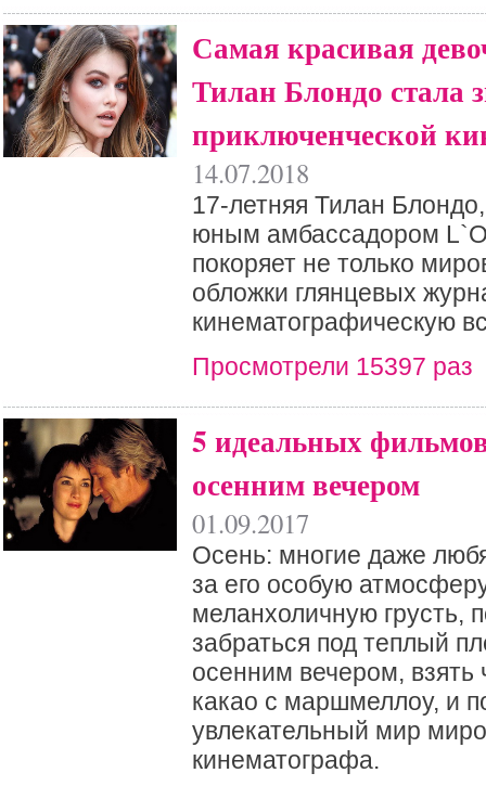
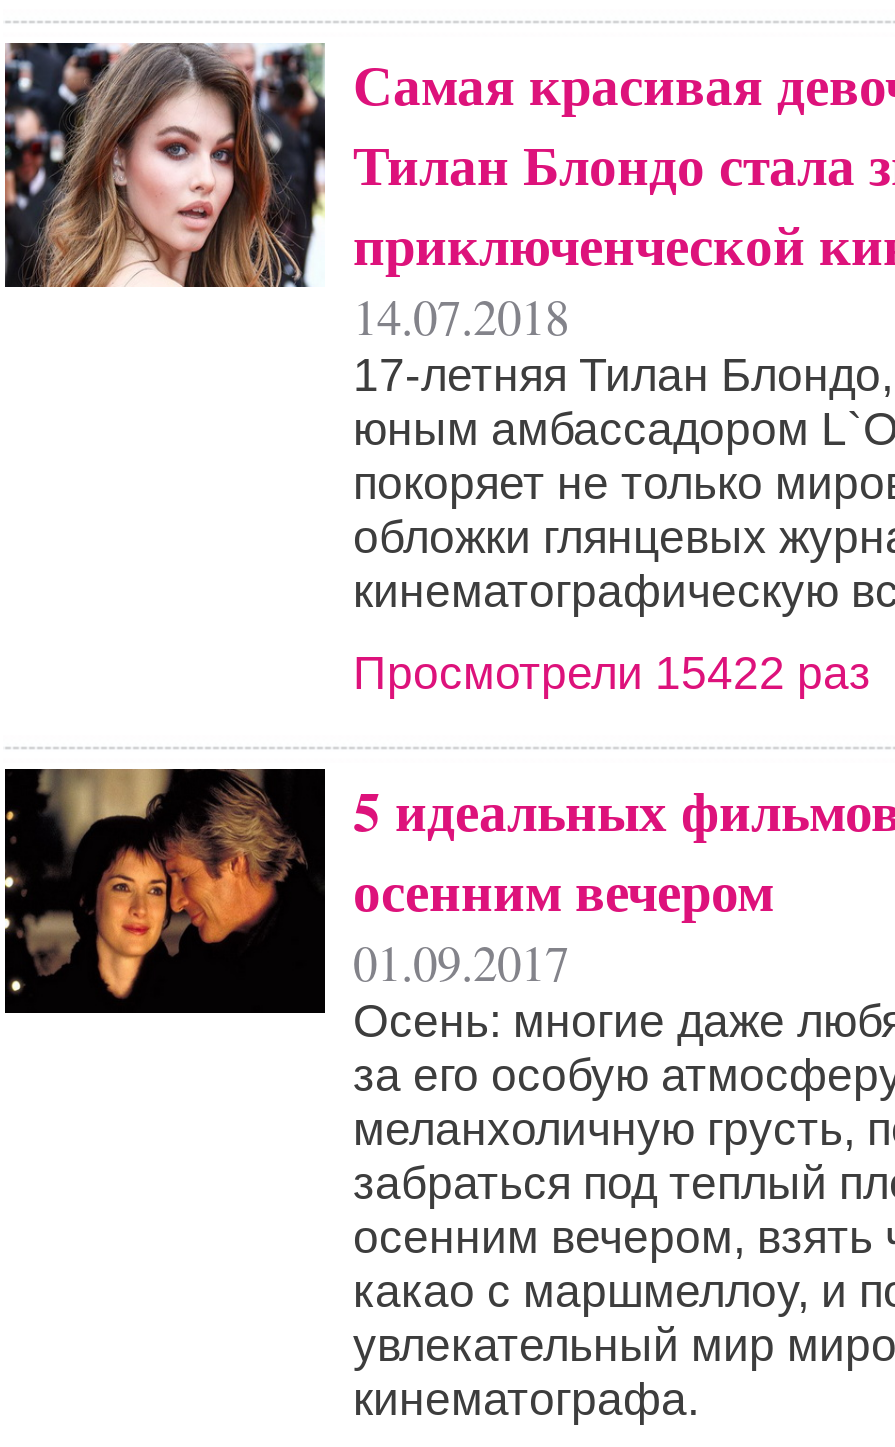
[192,352,473,381] Просмотрели 15397 раз -> [353,647,871,699] Просмотрели 15422 раз

